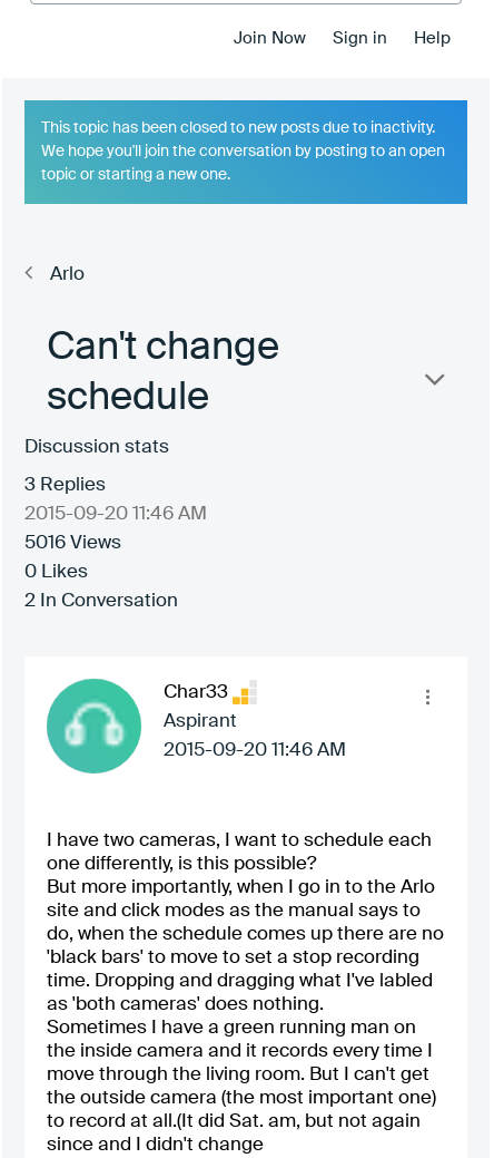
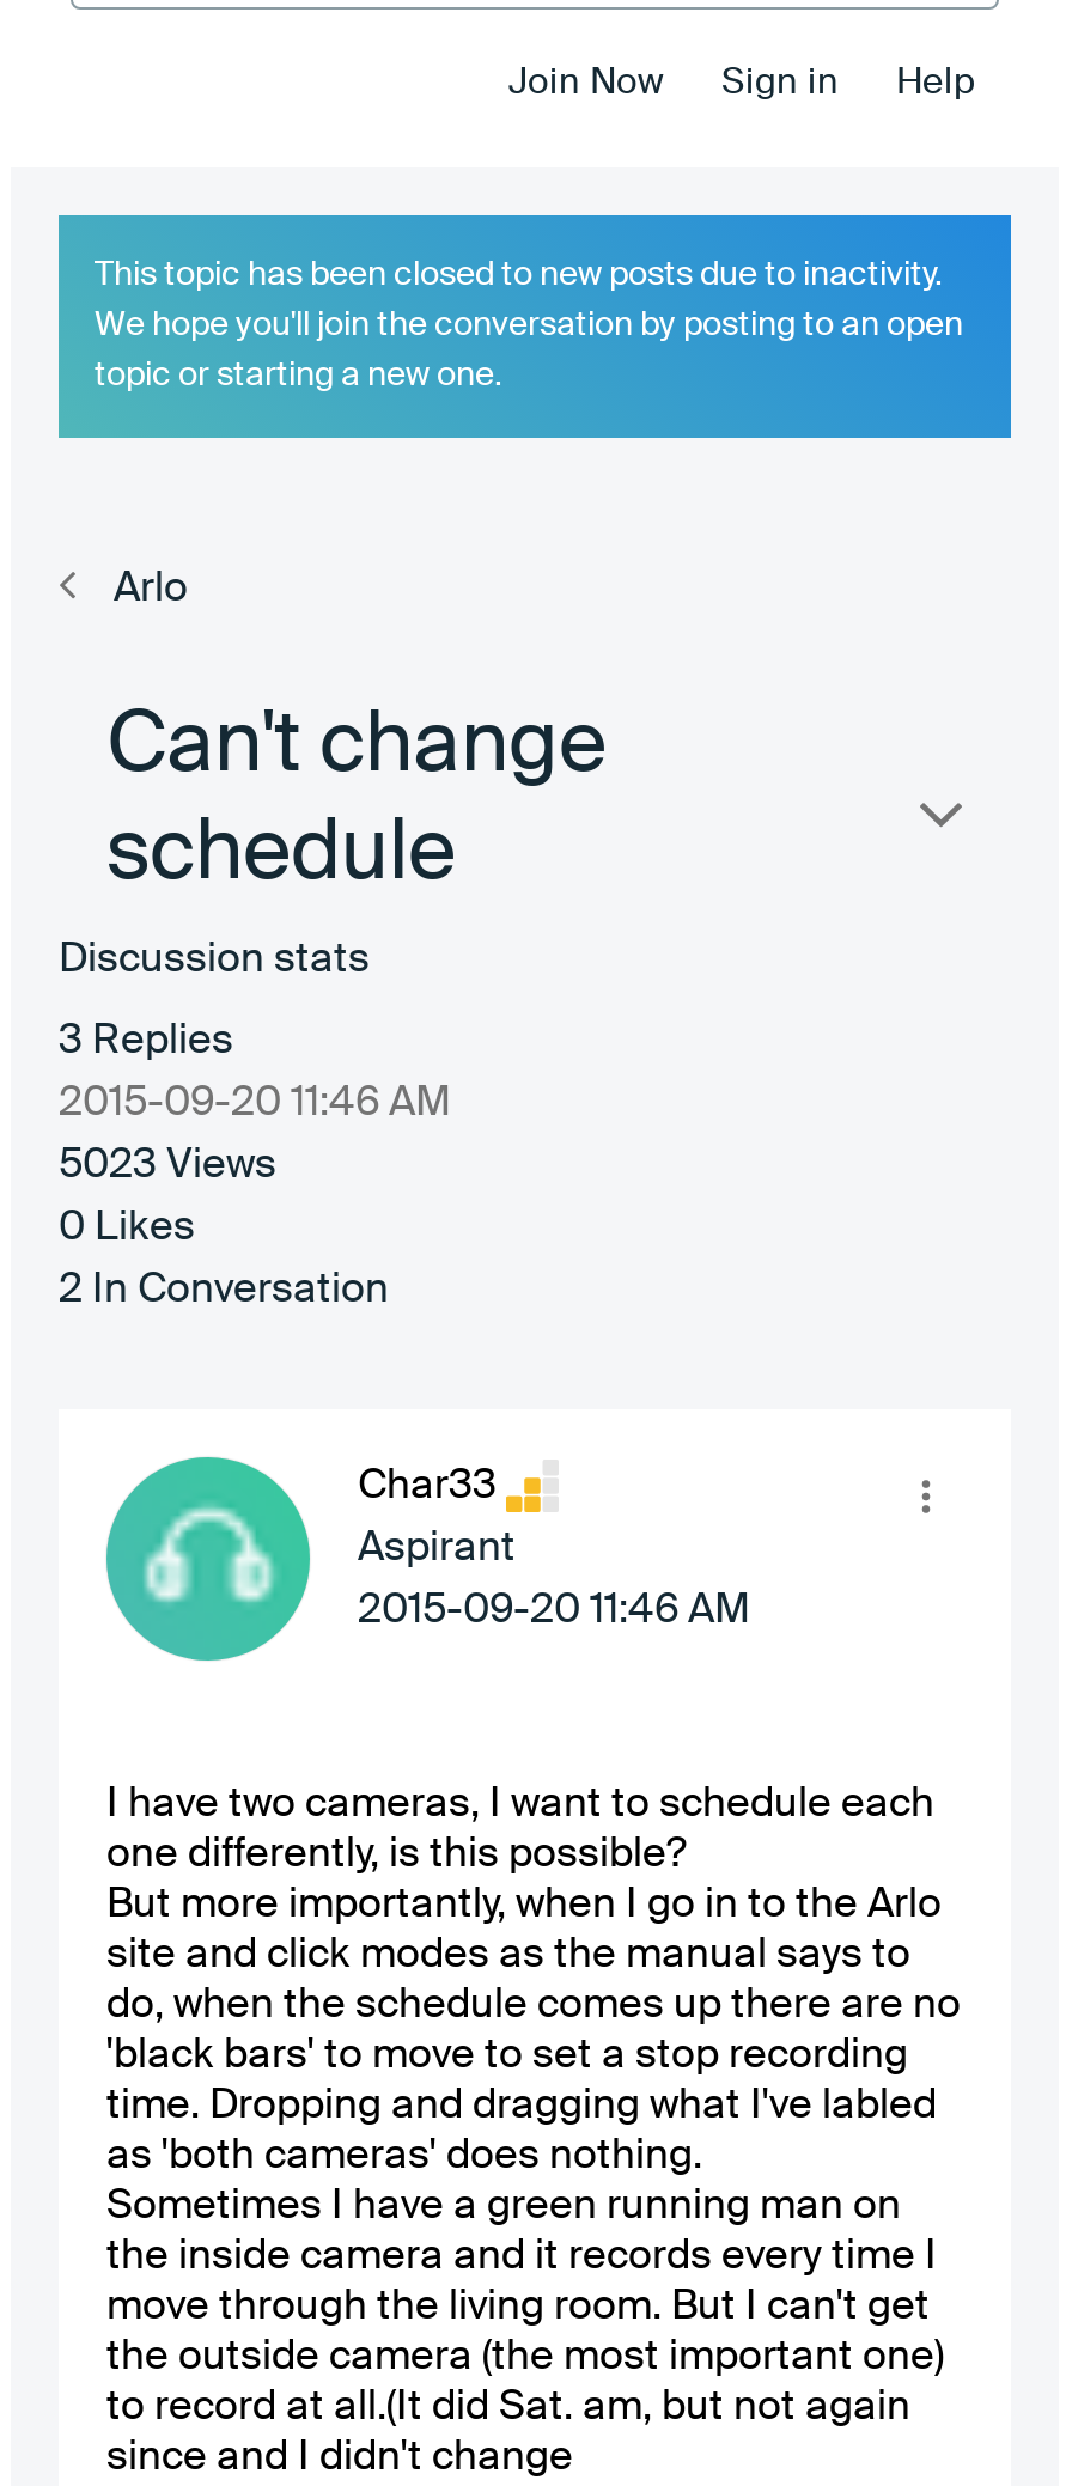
[24,534,121,553] 5016 Views -> [59,1146,276,1187] 5023 Views

